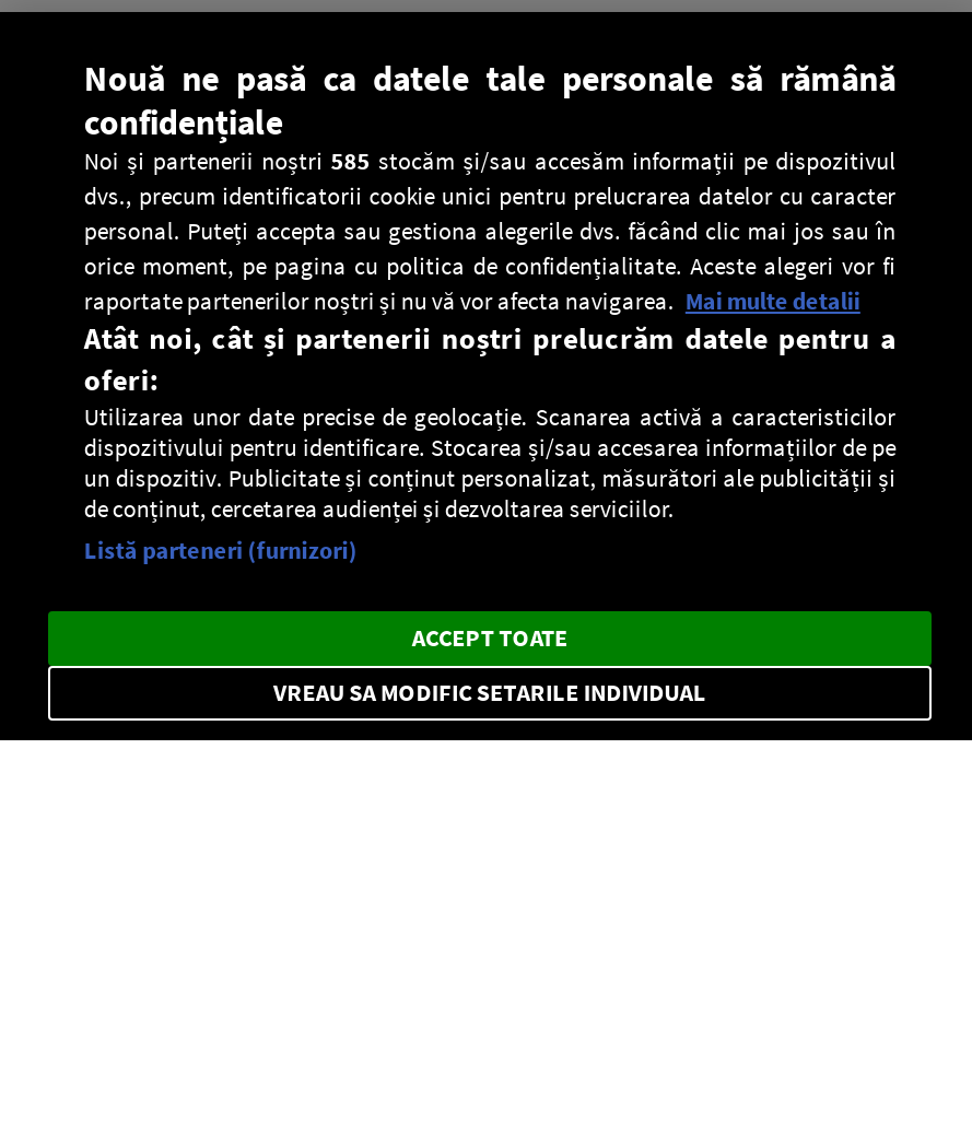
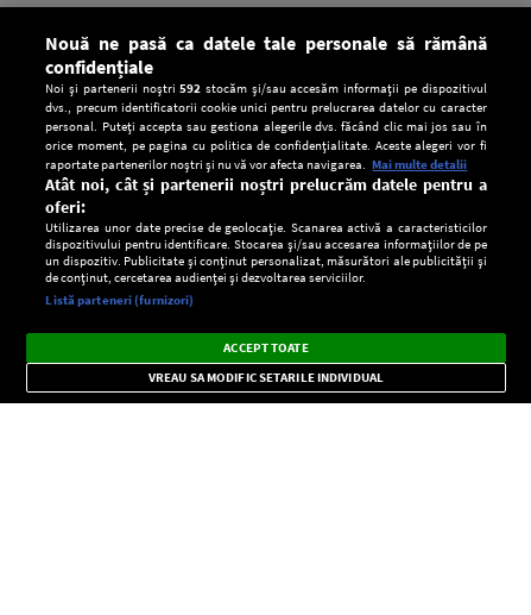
[84,145,896,176] Noi și partenerii noștri 585 stocăm și/sau accesăm informații pe dispozitivul -> [46,79,487,96] Noi și partenerii noștri 592 stocăm și/sau accesăm informații pe dispozitivul

